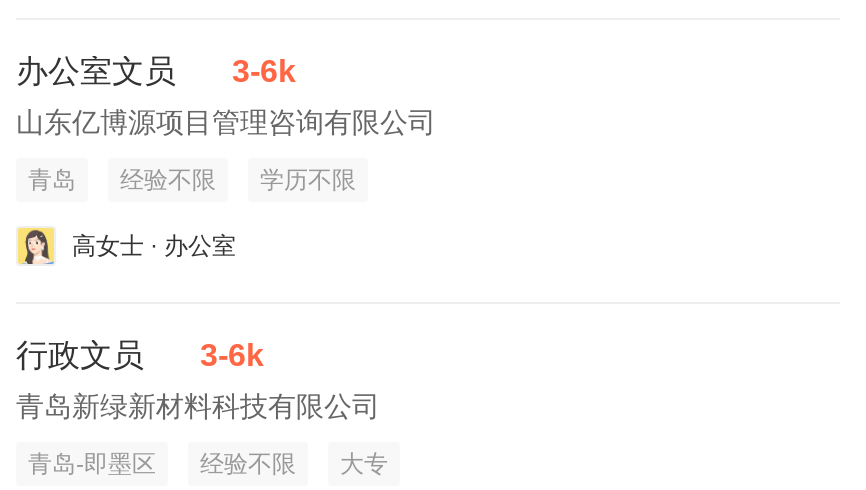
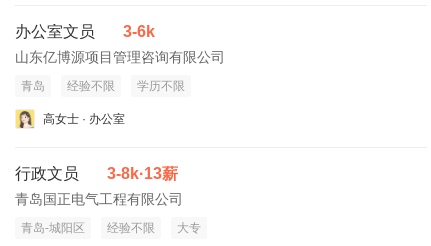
[16,339,264,373] 行政文员 3-6k -> [15,165,178,182] 行政文员 3-8k·13薪
[16,391,380,423] 青岛新绿新材料科技有限公司 -> [15,191,183,207] 青岛国正电气工程有限公司
[28,451,156,479] 青岛-即墨区 -> [21,221,85,235] 青岛-城阳区

